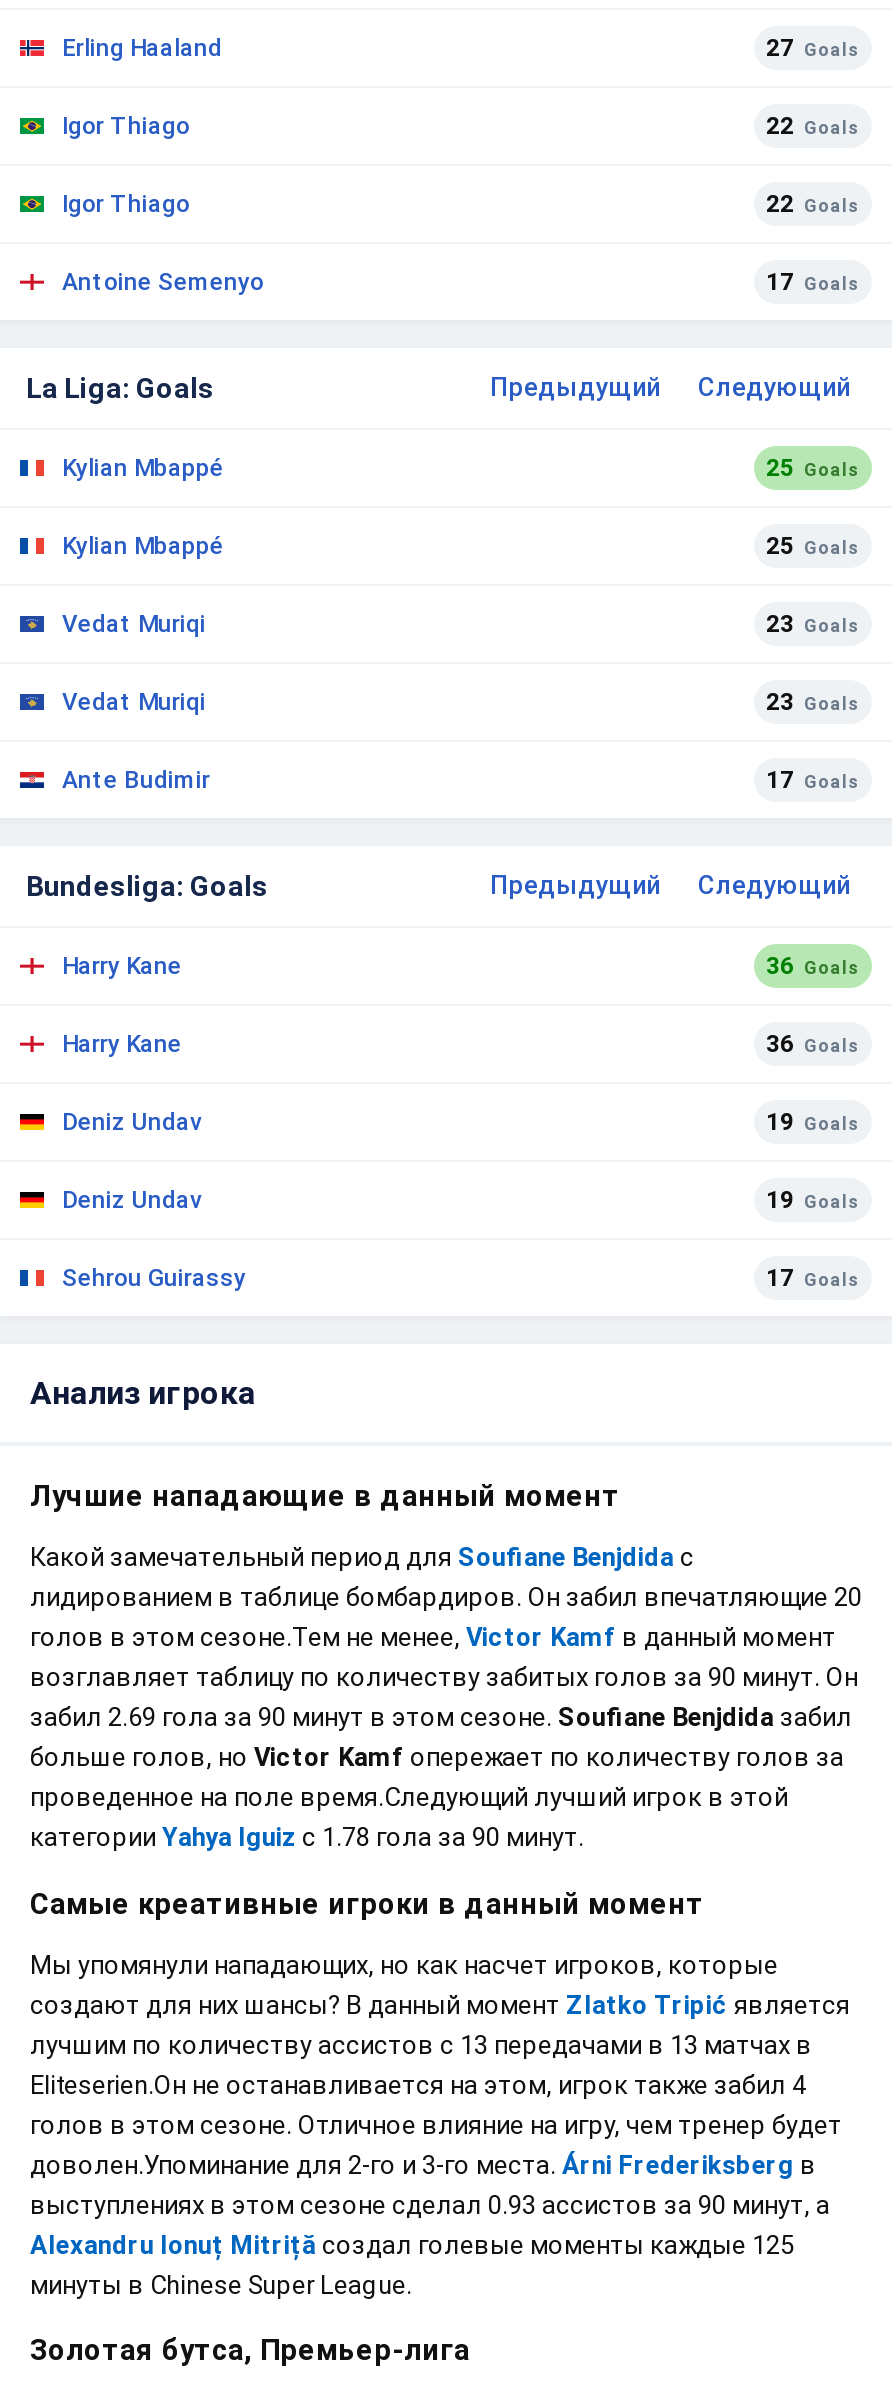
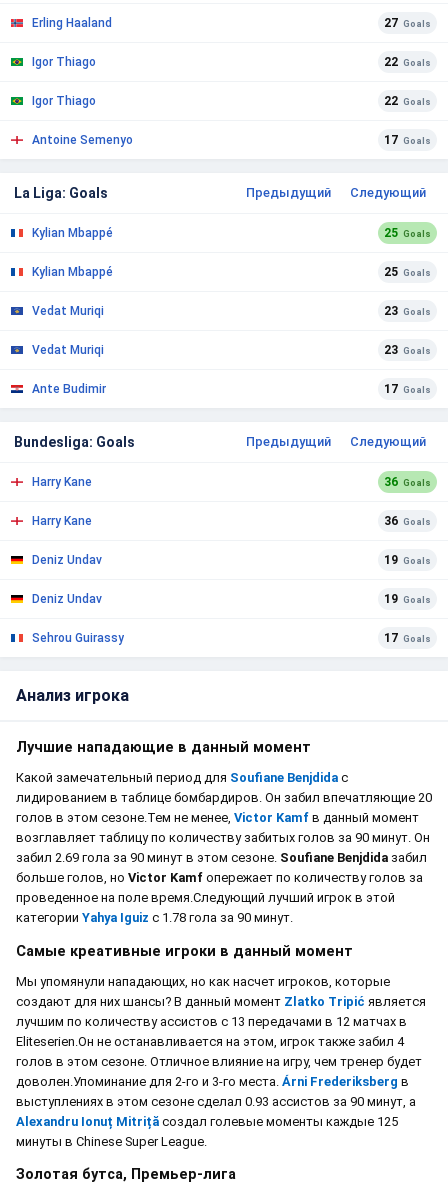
[30,2029,812,2059] лучшим по количеству ассистов с 13 передачами в 13 матчах в -> [16,1014,407,1029] лучшим по количеству ассистов с 13 передачами в 12 матчах в

